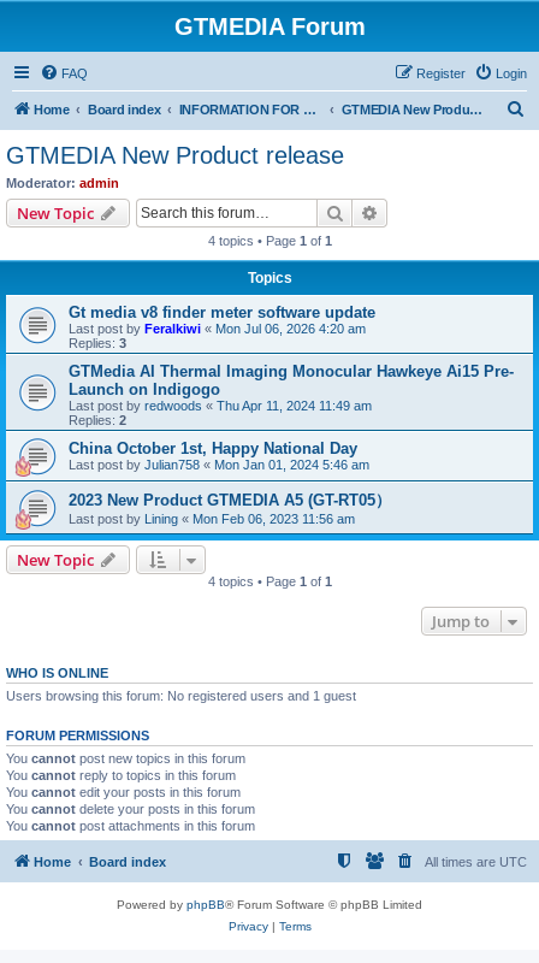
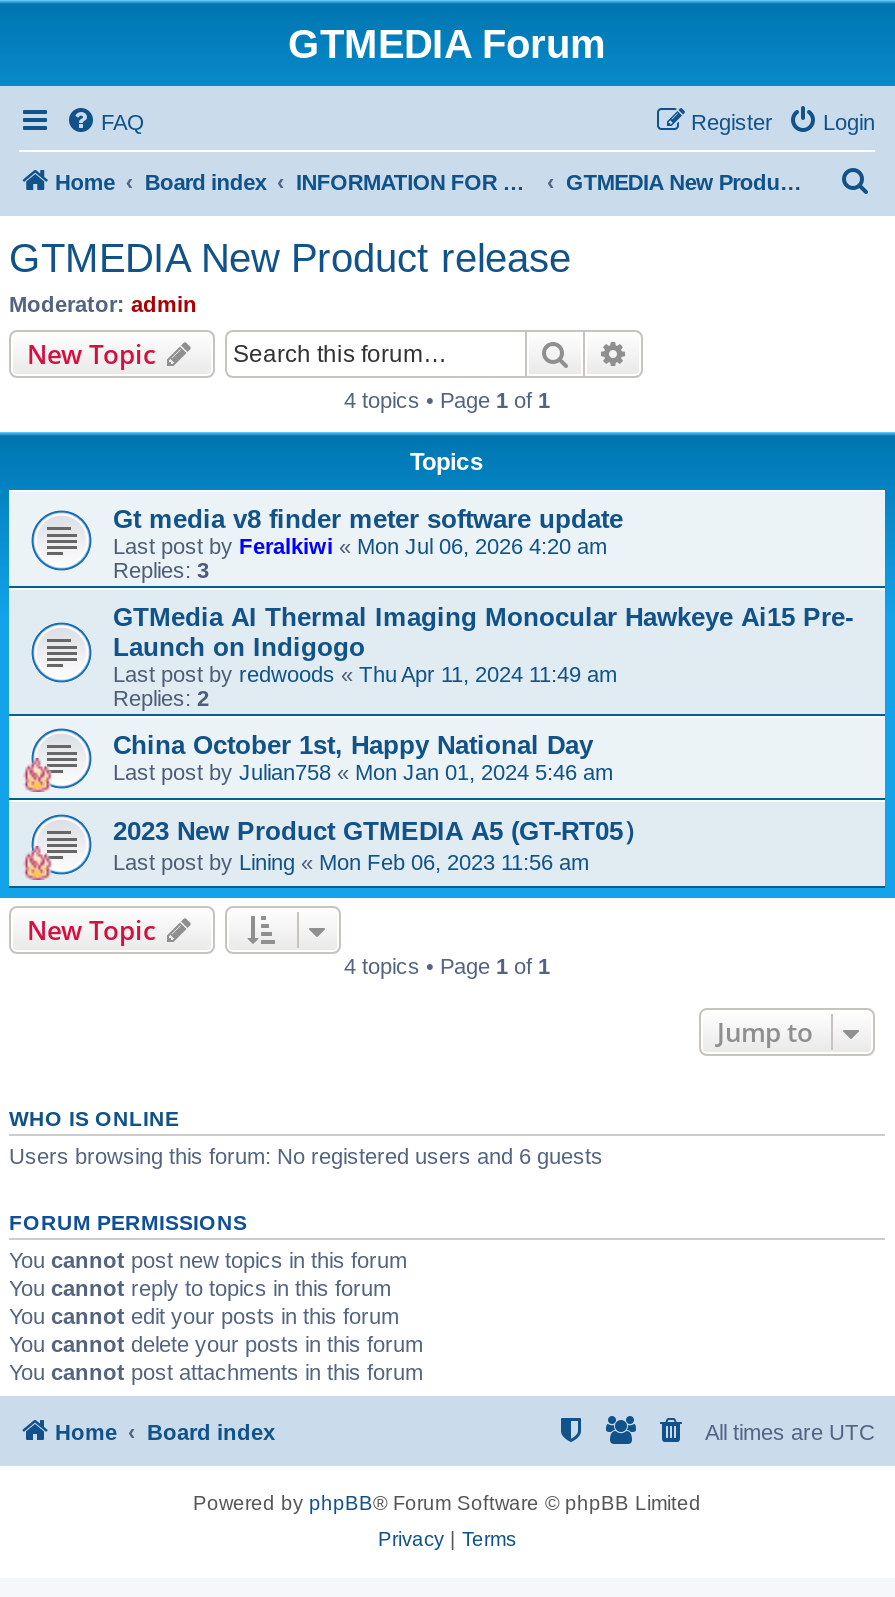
[6,688,356,702] Users browsing this forum: No registered users and 1 guest -> [9,1143,603,1167] Users browsing this forum: No registered users and 6 guests

